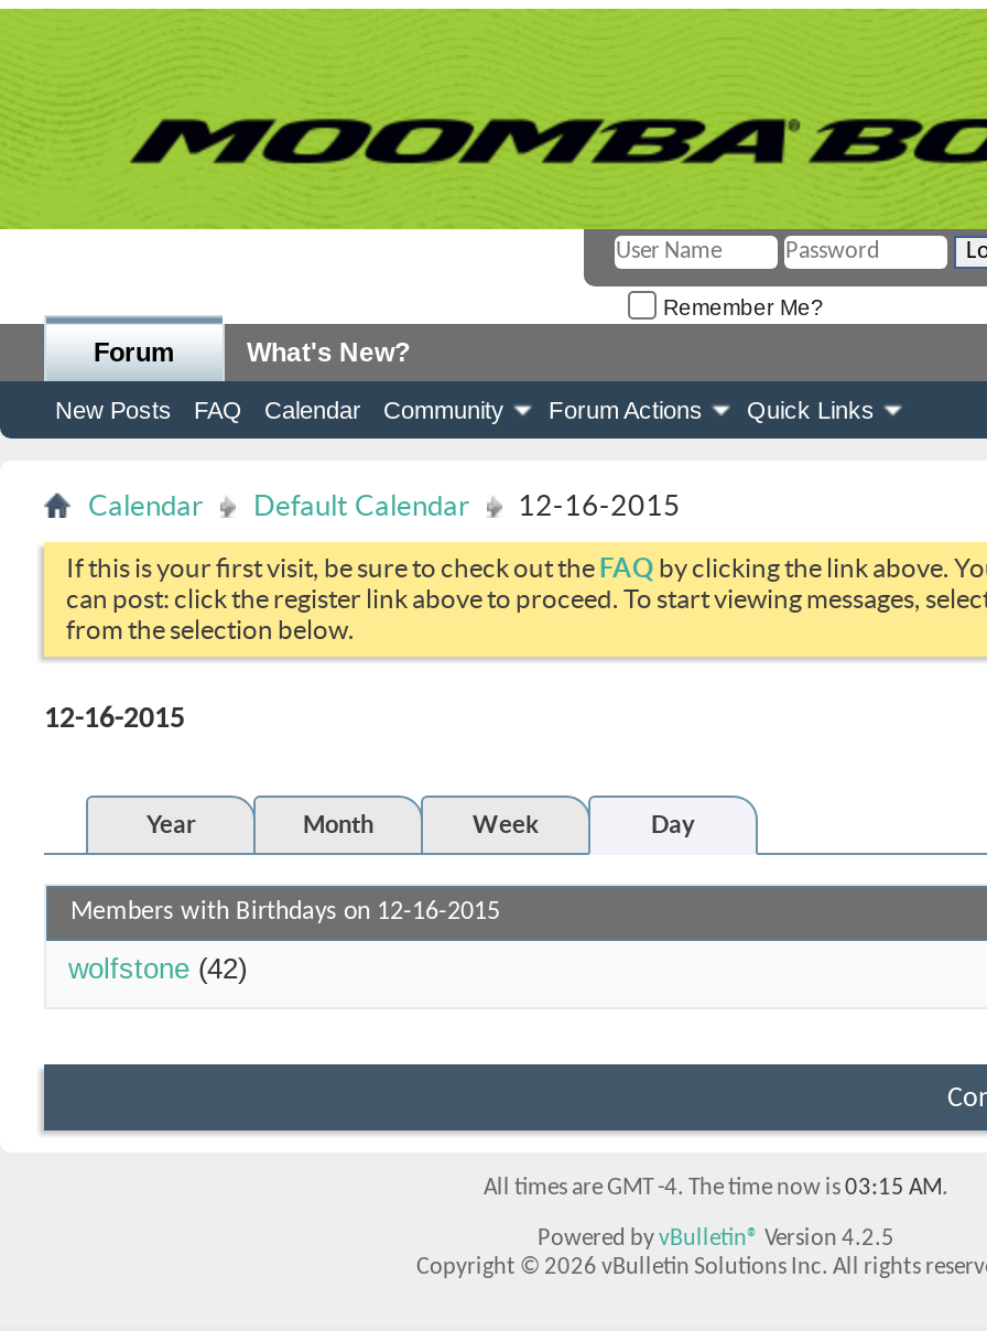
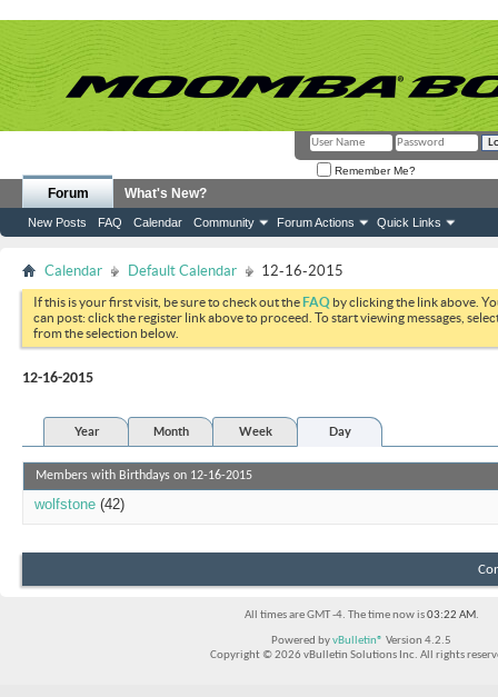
[484,1177,948,1201] All times are GMT -4. The time now is 03:15 AM. -> [244,609,479,621] All times are GMT -4. The time now is 03:22 AM.

